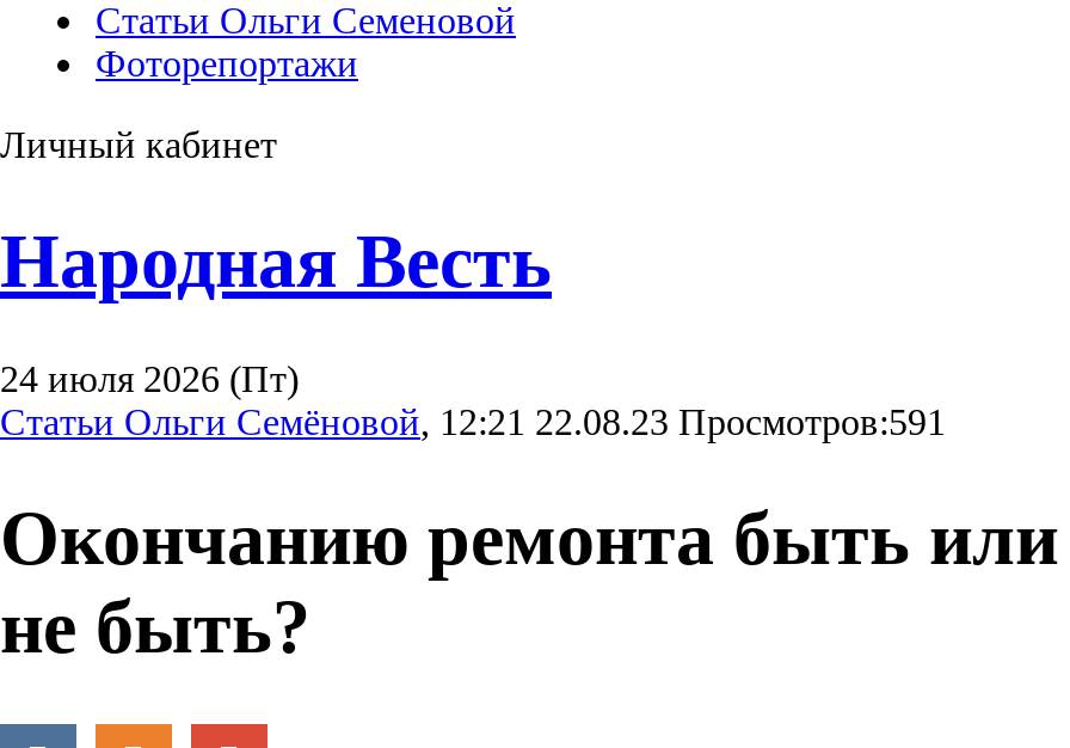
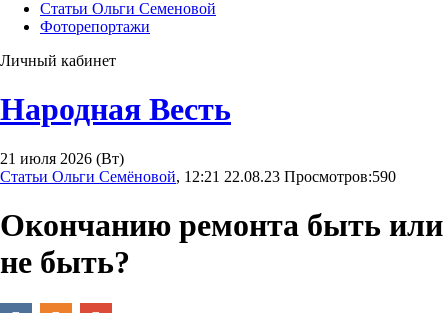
[0,358,299,399] 24 июля 2026 (Пт) -> [0,150,124,167] 21 июля 2026 (Вт)
[0,401,946,442] Статьи Ольги Семёновой, 12:21 22.08.23 Просмотров:591 -> [0,168,396,185] Статьи Ольги Семёновой, 12:21 22.08.23 Просмотров:590

